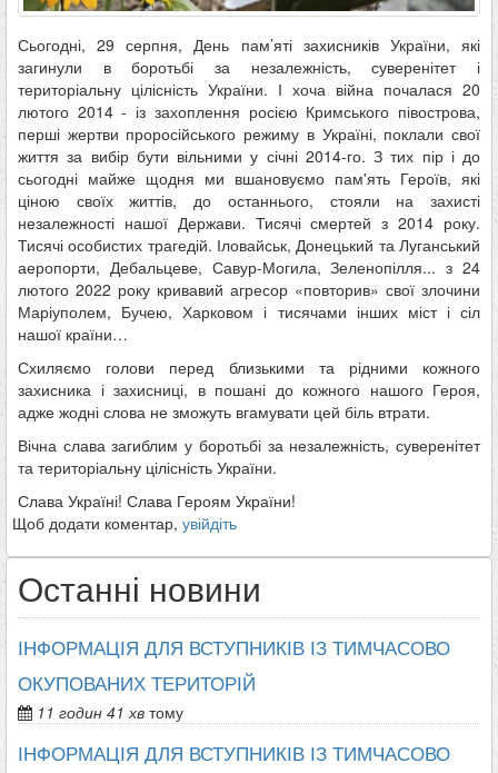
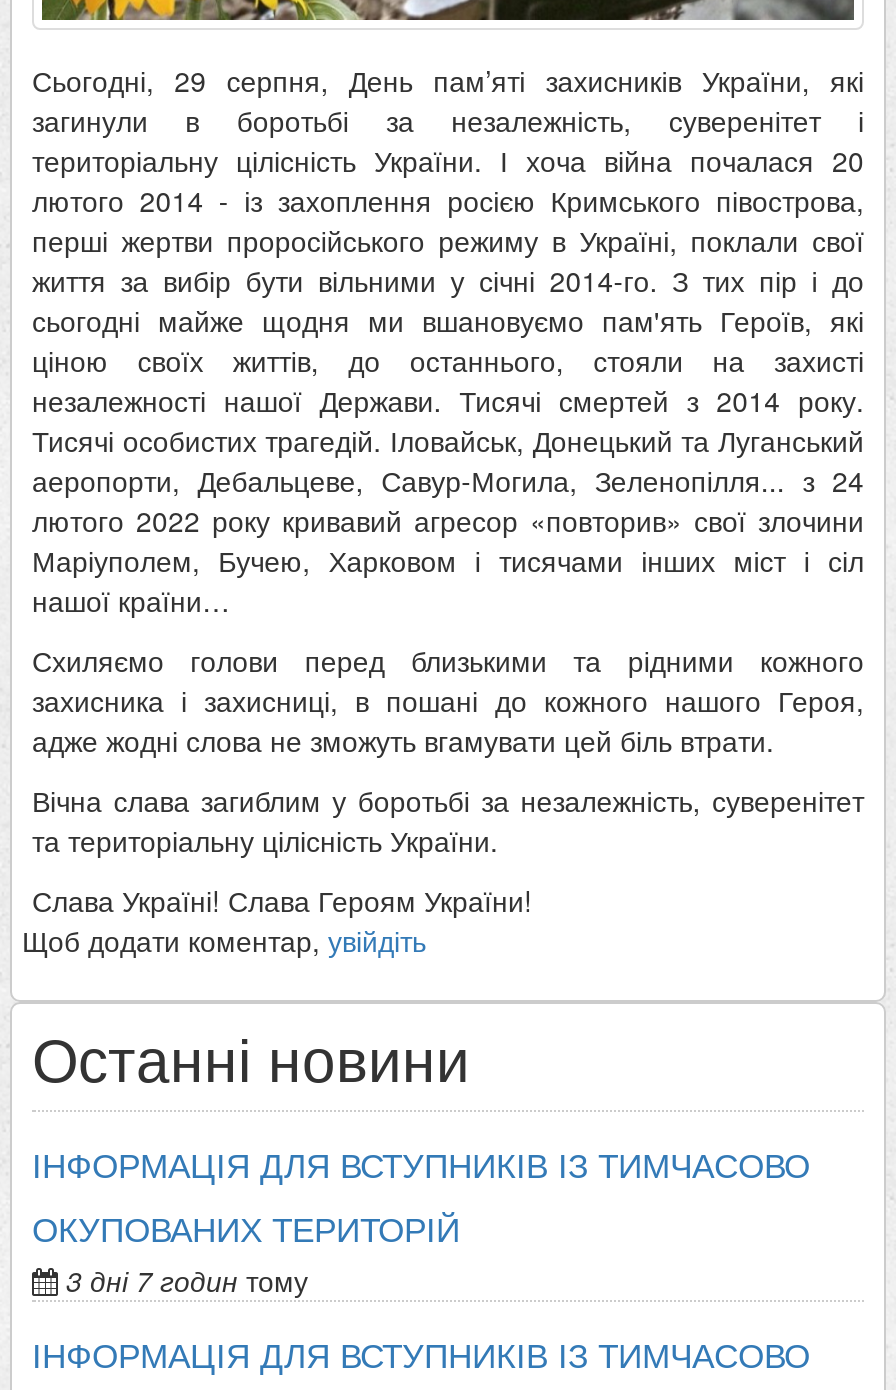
[37,701,183,723] 11 годин 41 хв тому -> [66,1260,308,1300] 3 дні 7 годин тому

